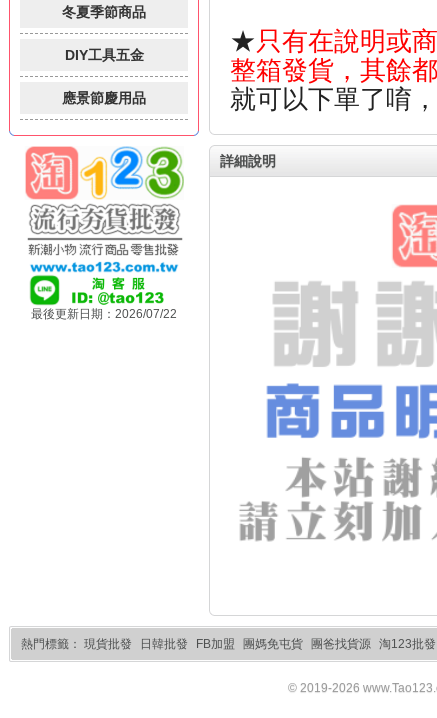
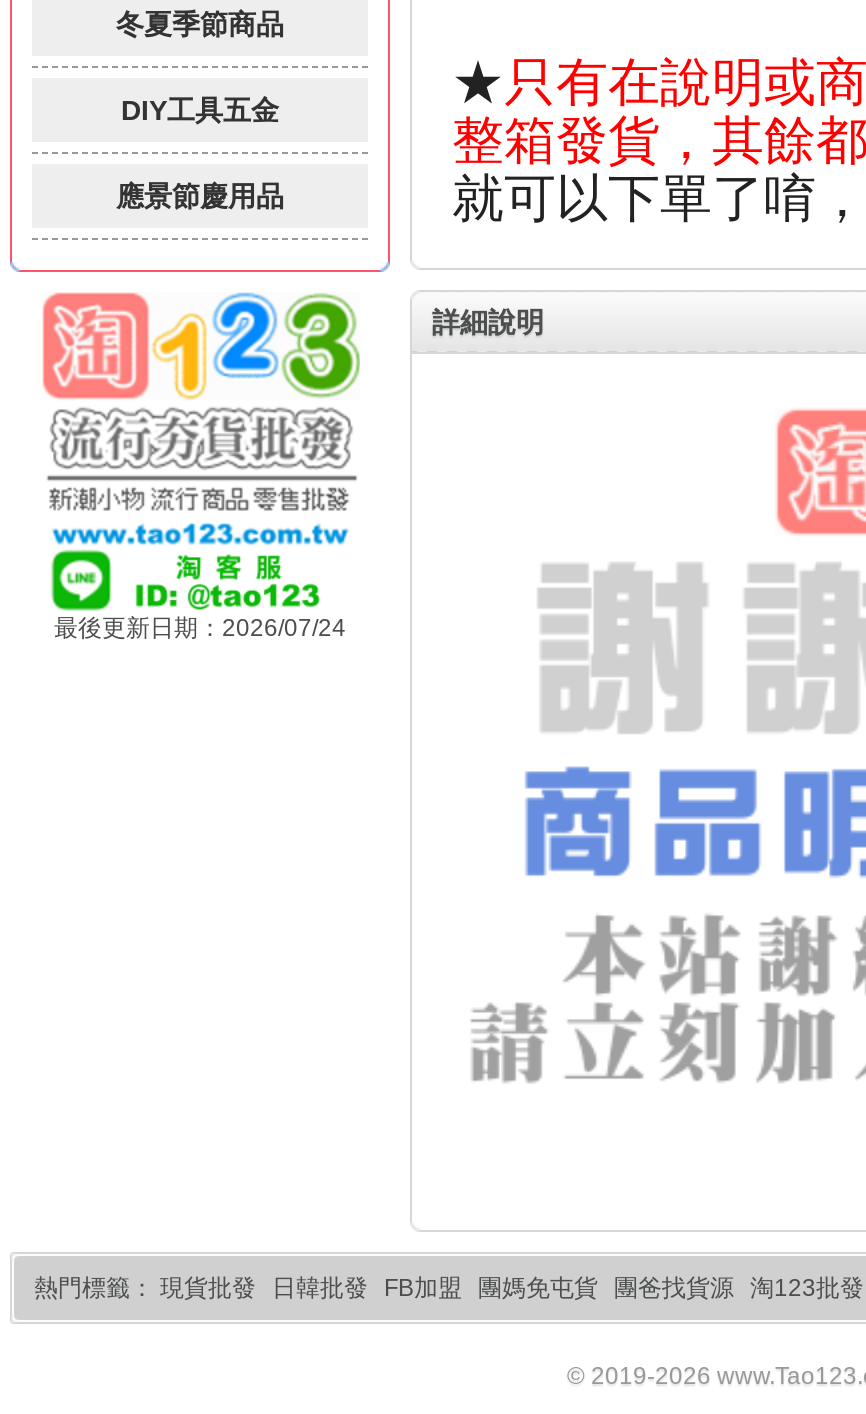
[31,307,177,321] 最後更新日期：2026/07/22 -> [54,614,346,642] 最後更新日期：2026/07/24

